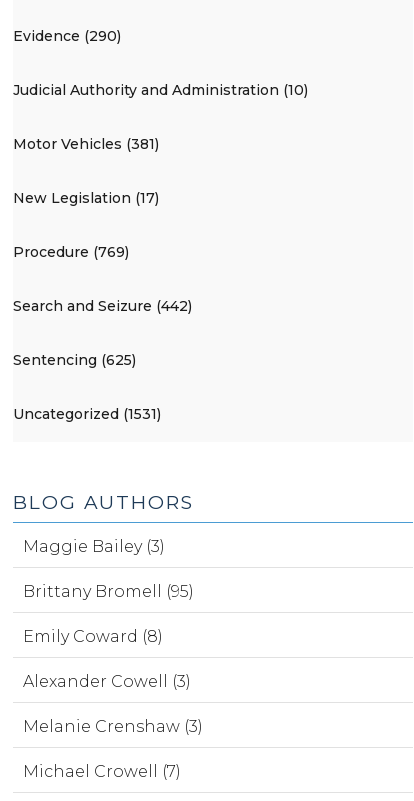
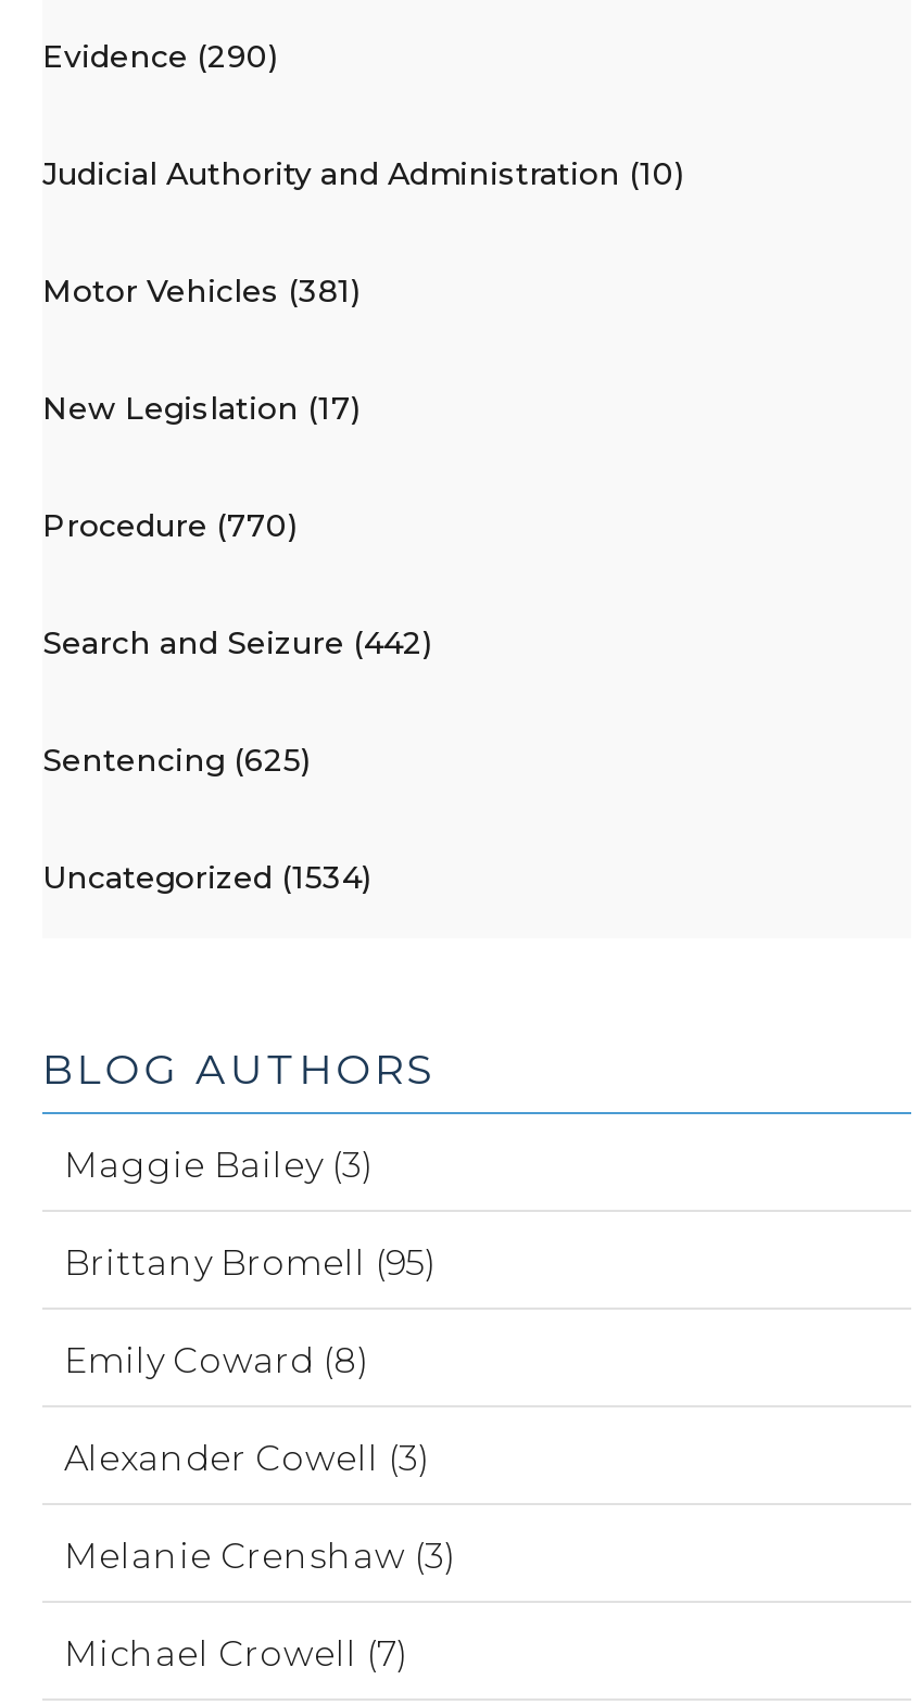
[13,243,129,261] Procedure (769) -> [42,507,297,546] Procedure (770)
[13,405,161,423] Uncategorized (1531) -> [42,859,370,898] Uncategorized (1534)

